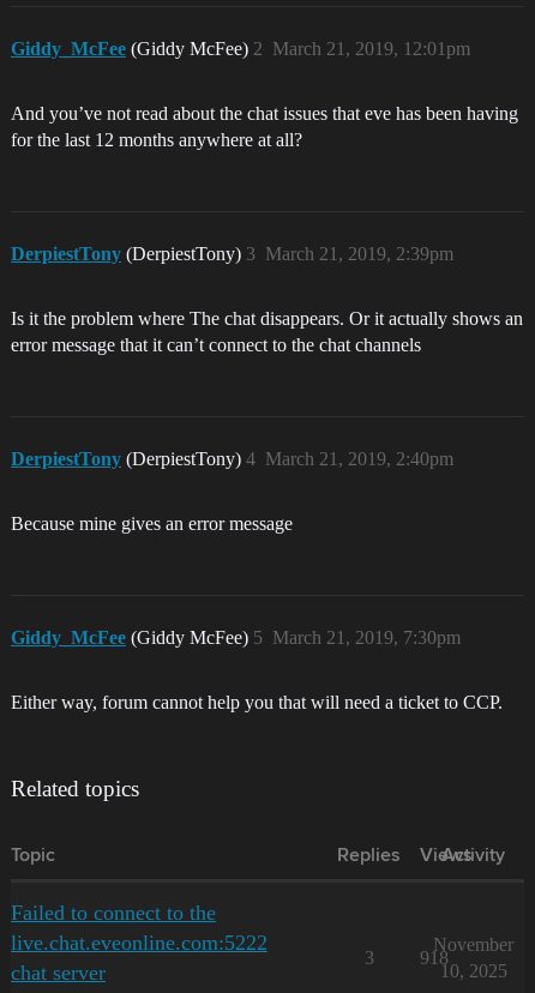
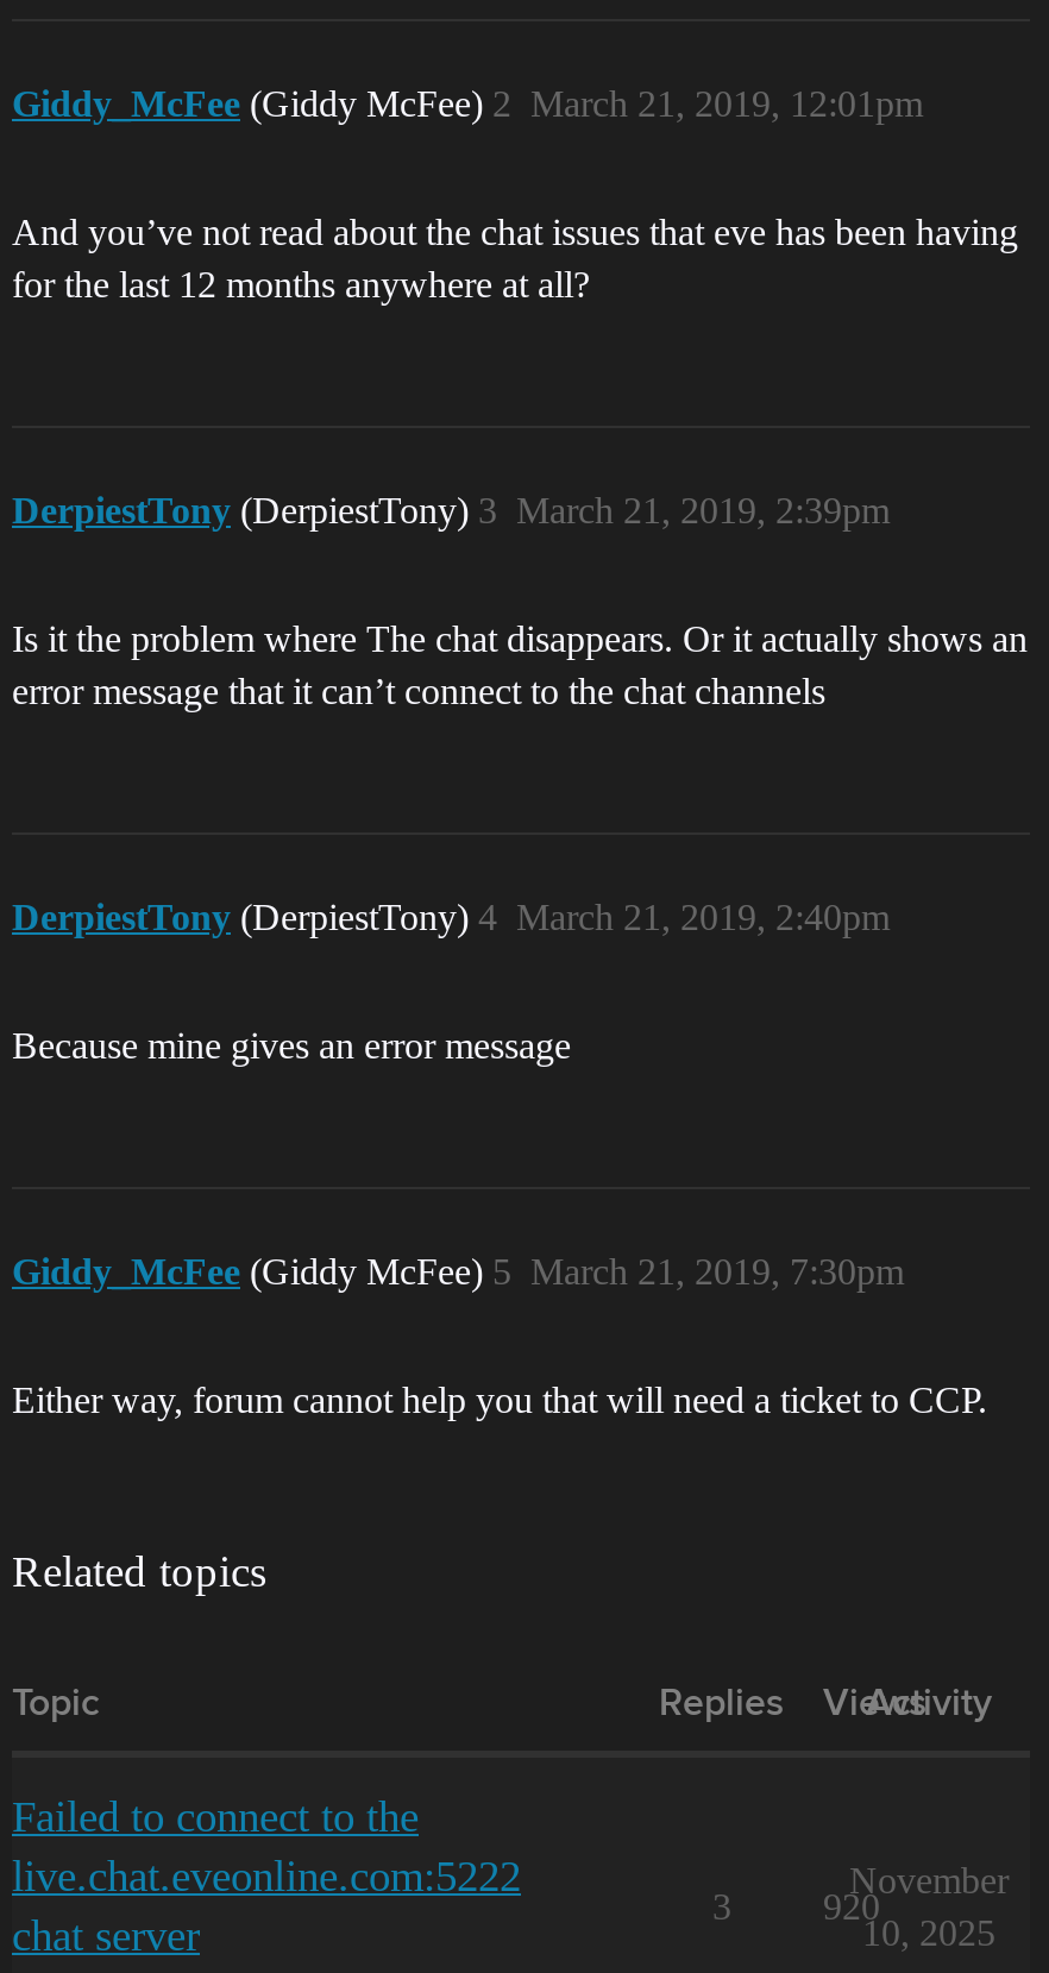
[420,947,449,968] 918 -> [823,1886,880,1927] 920

